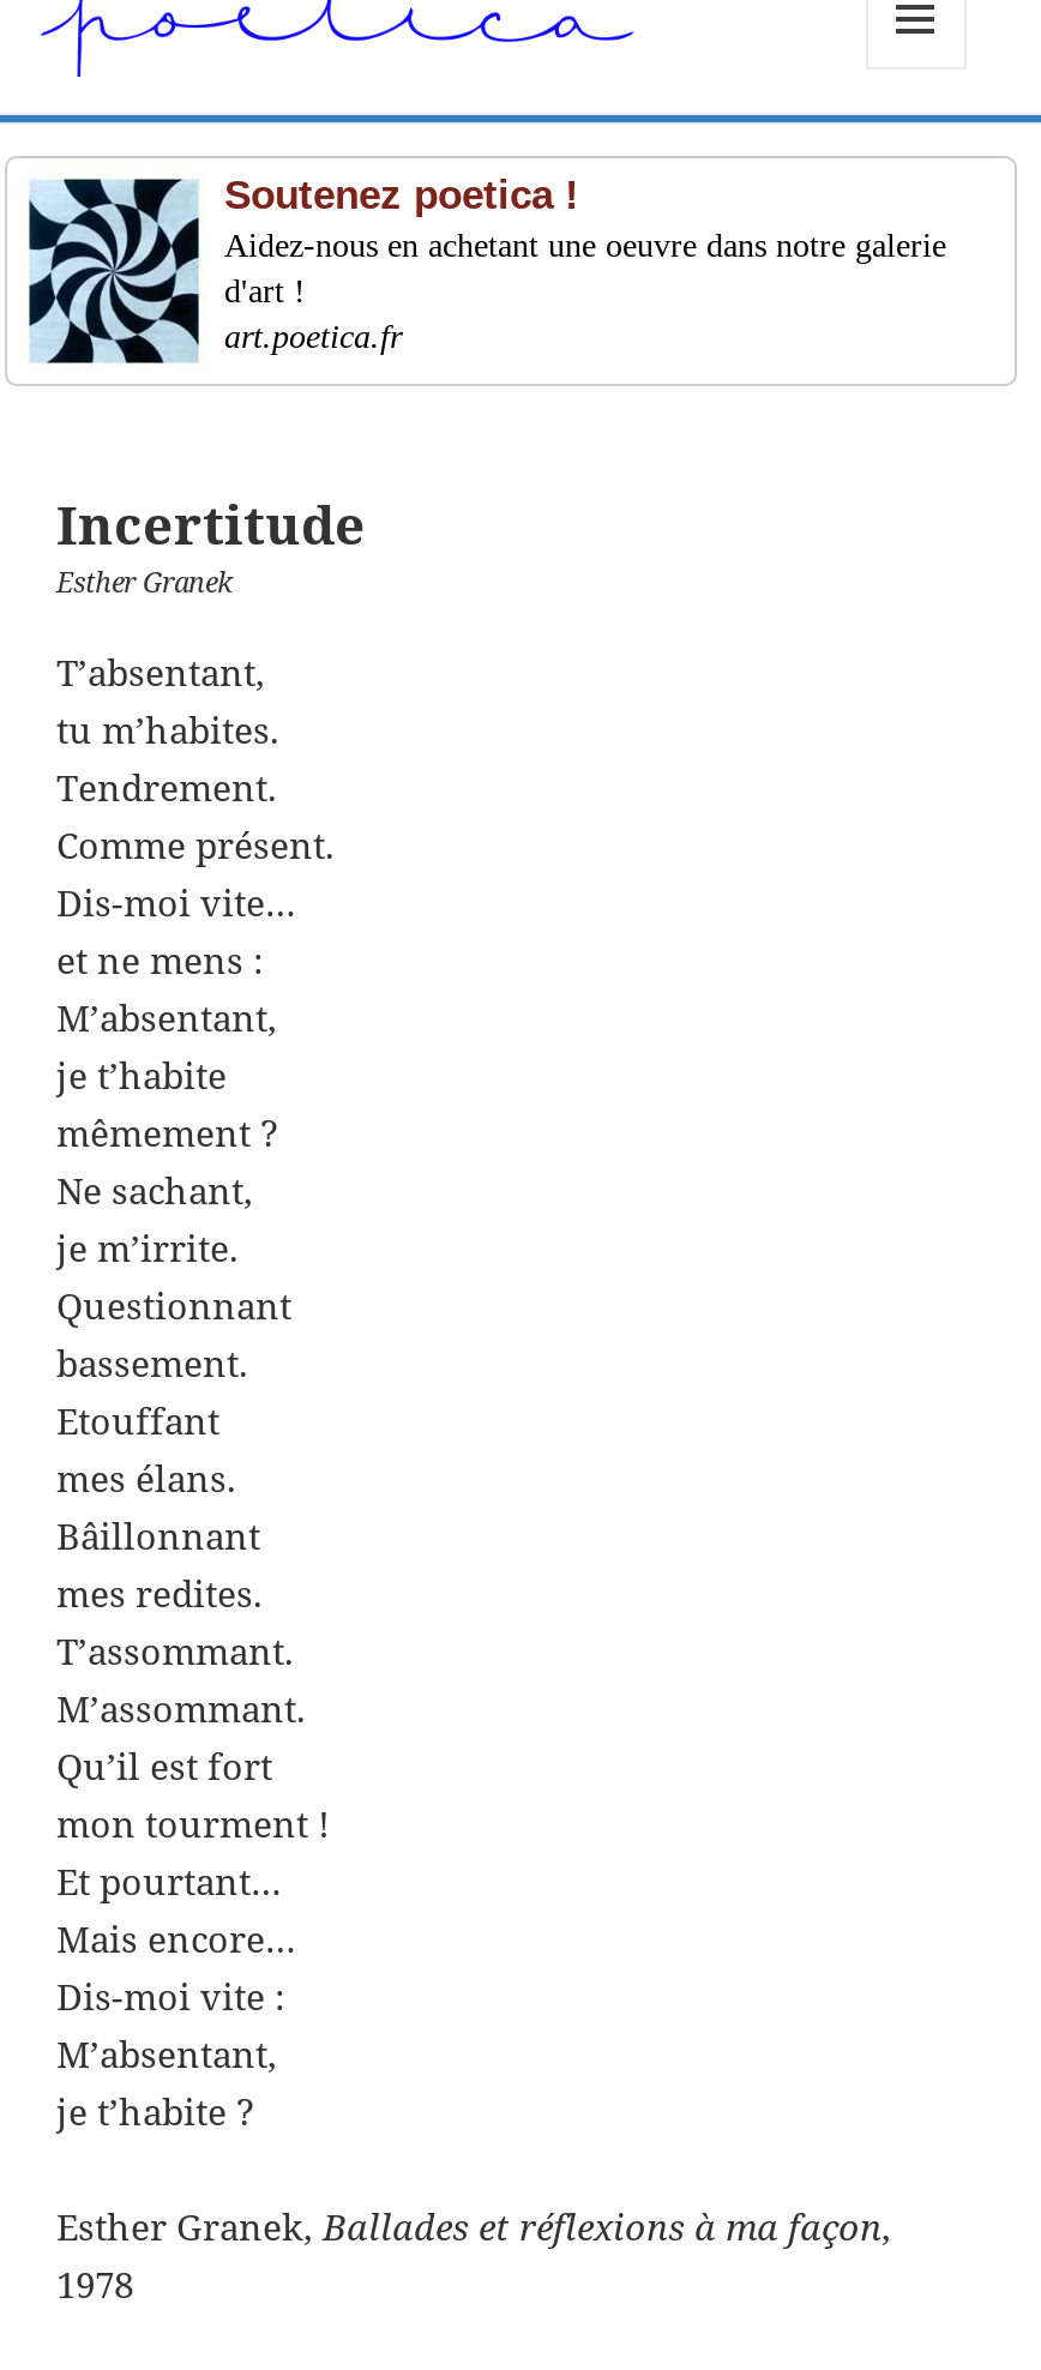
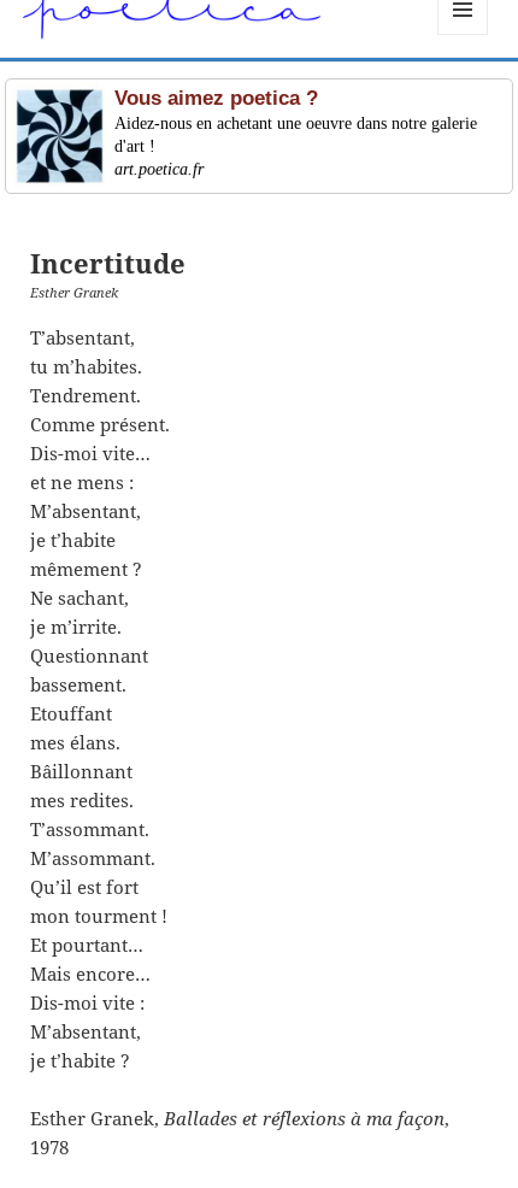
[224,174,579,219] Soutenez poetica ! -> [115,87,319,110] Vous aimez poetica ?

